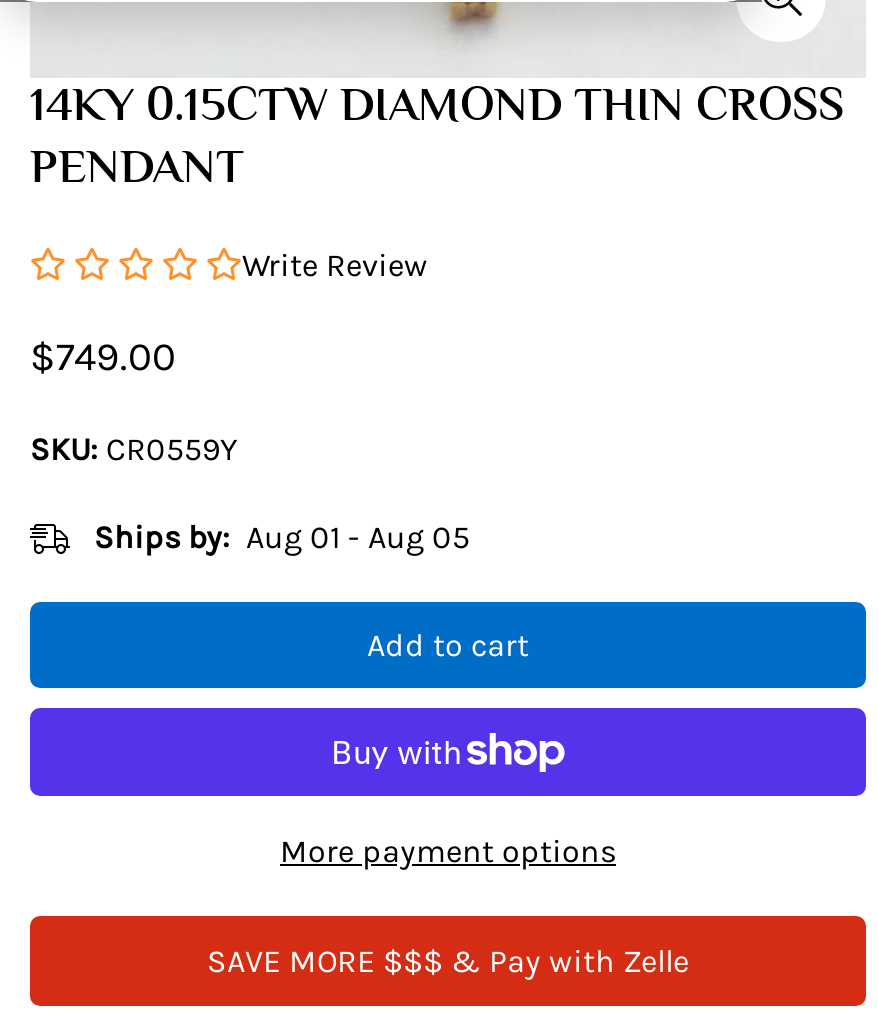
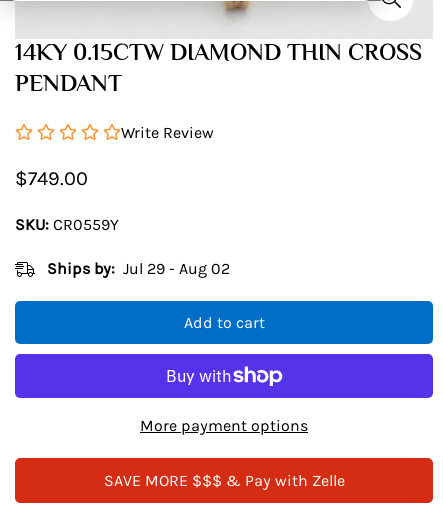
[94,518,470,556] Ships by: Aug 01 - Aug 05 -> [47,259,230,278] Ships by: Jul 29 - Aug 02

